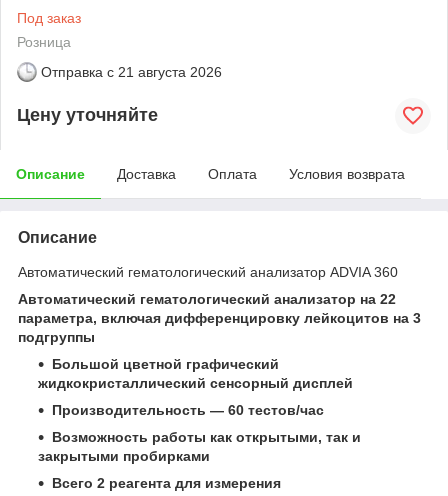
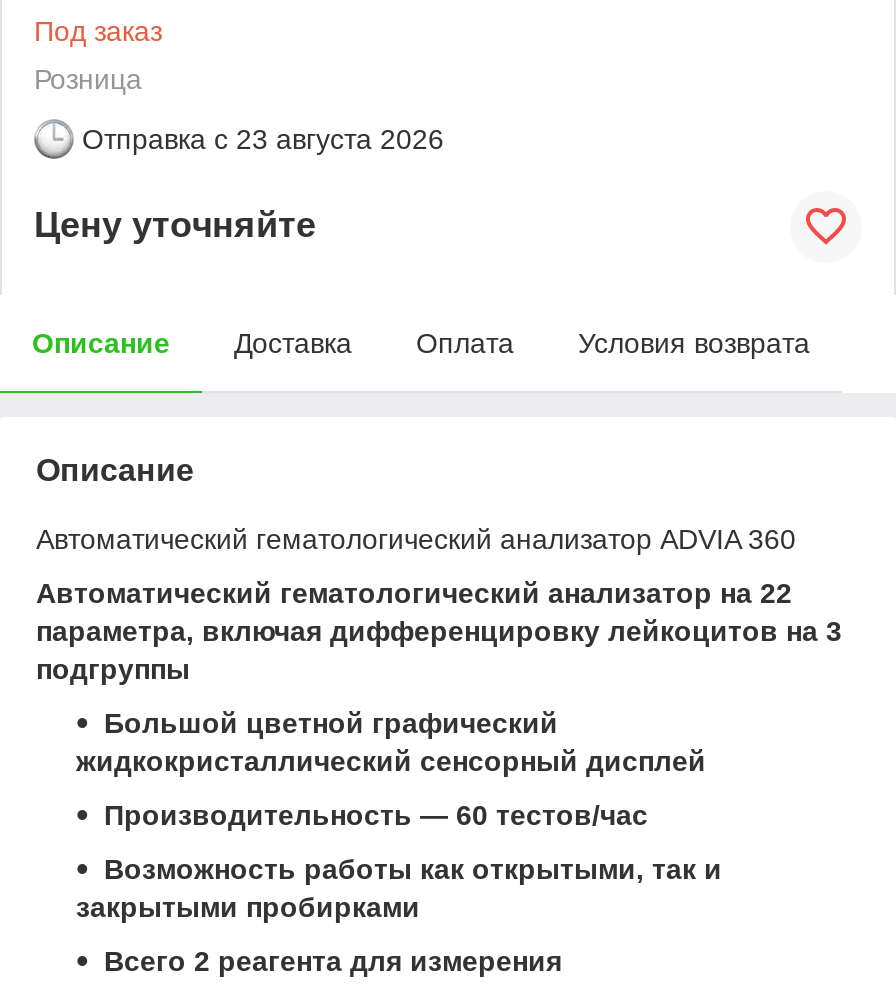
[41,64,222,80] Отправка с 21 августа 2026 -> [82,123,444,155] Отправка с 23 августа 2026

